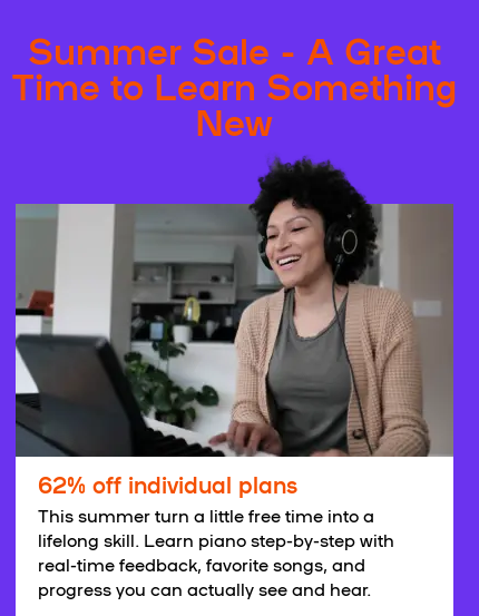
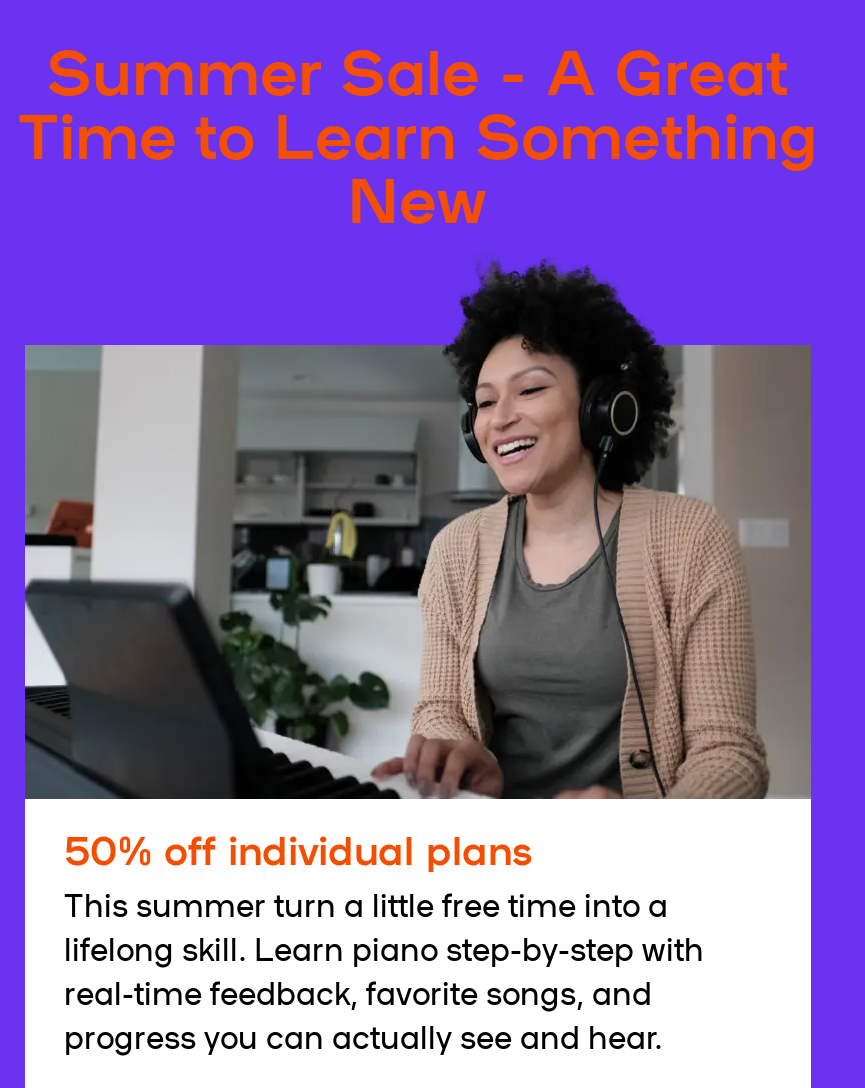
[37,467,297,498] 62% off individual plans -> [64,818,532,874] 50% off individual plans

